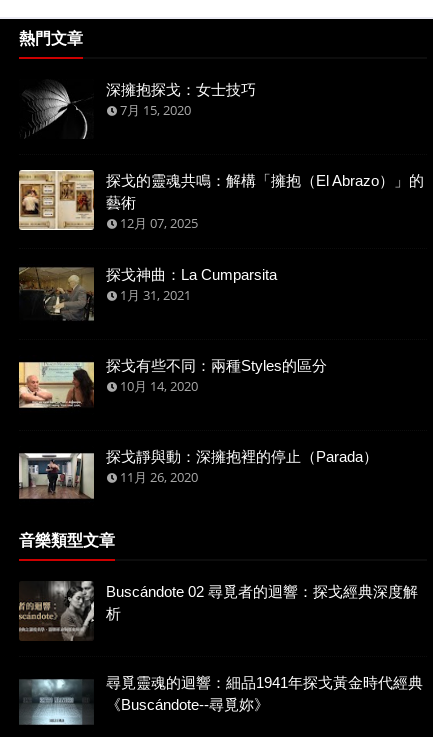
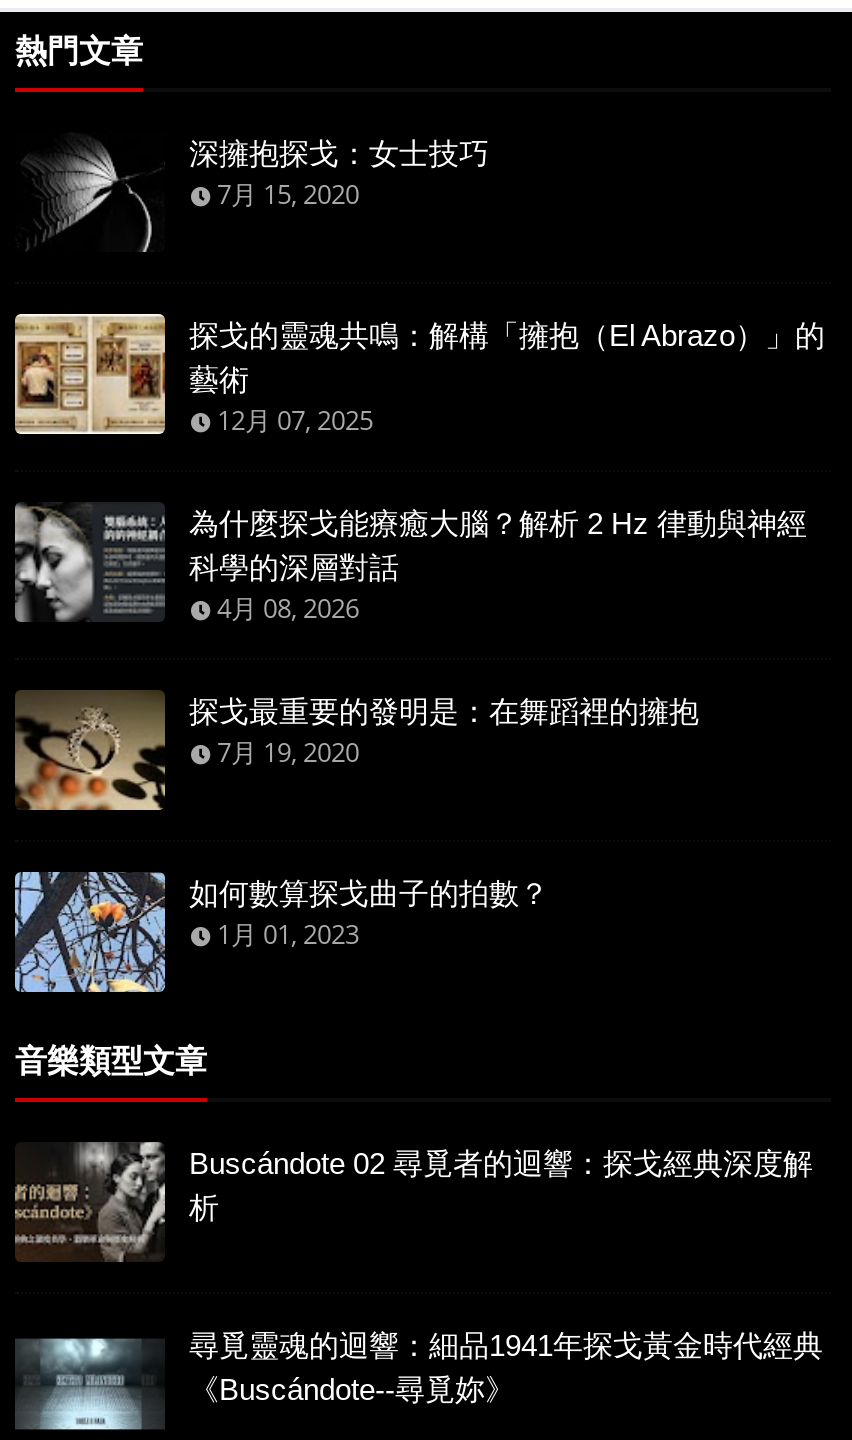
[19,266,277,321] [image] | 探戈神曲：La Cumparsita | 1月 31, 2021 -> [13,502,807,626] [image] | 為什麼探戈能療癒大腦？解析 2 Hz 律動與神經 | 科學的深層對話 | 4月 08, 2026
[18,357,327,415] [image] | 探戈有些不同：兩種Styles的區分 | 10月 14, 2020 -> [15,690,699,812] [image] | 探戈最重要的發明是：在舞蹈裡的擁抱 | 7月 19, 2020
[19,448,378,506] [image] | 探戈靜與動：深擁抱裡的停止（Parada） | 11月 26, 2020 -> [13,870,549,994] [image] | 如何數算探戈曲子的拍數？ | 1月 01, 2023

